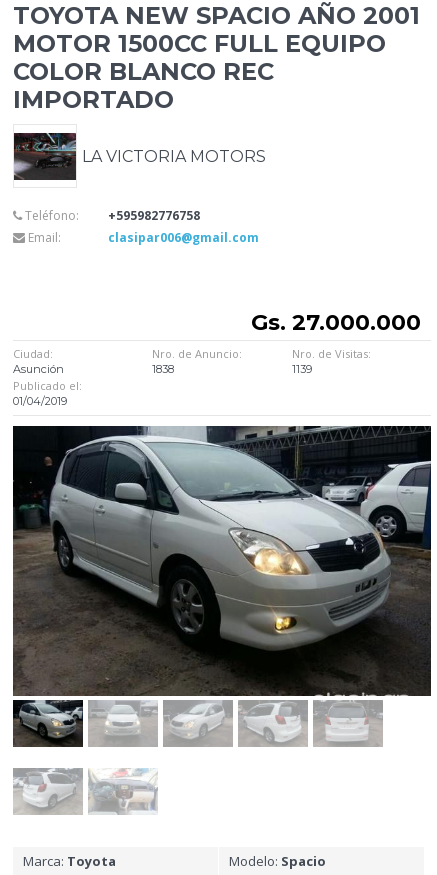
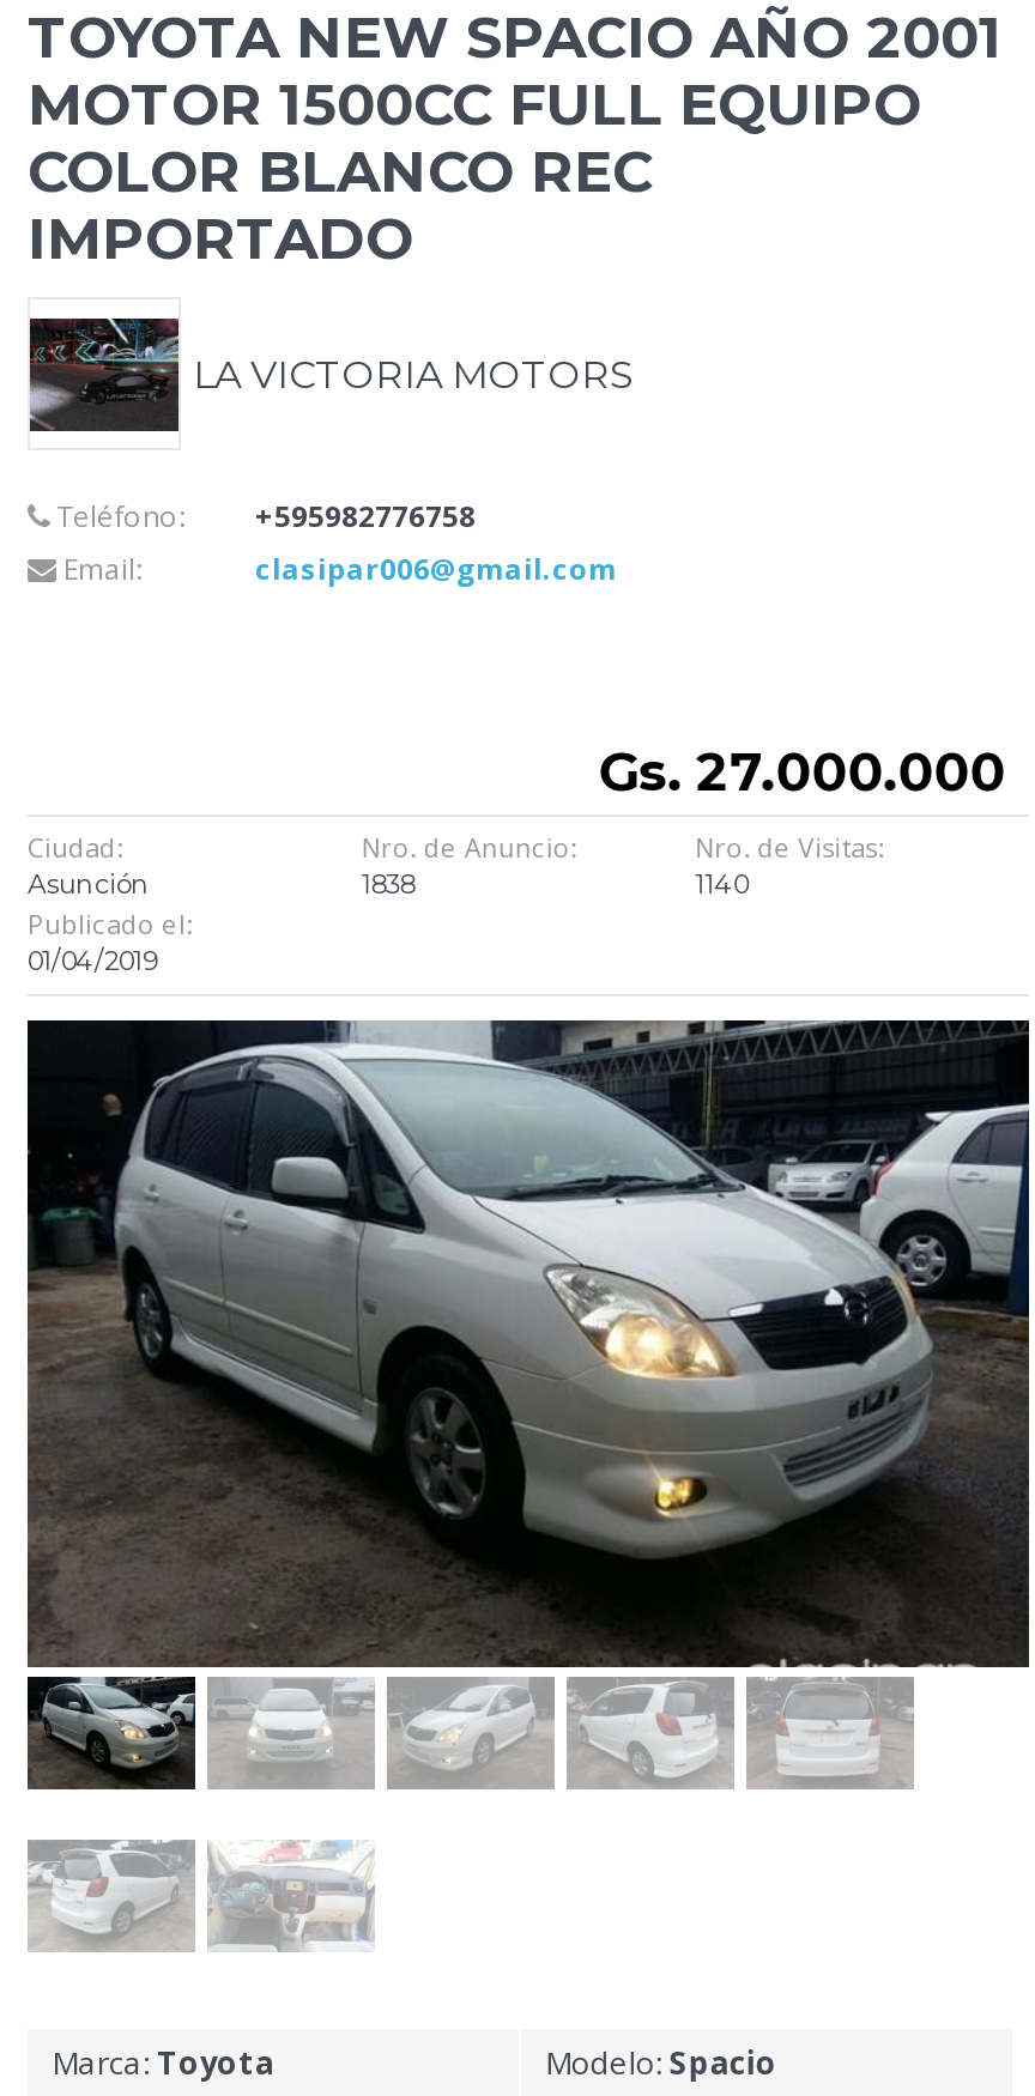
[292,362,312,376] 1139 -> [695,868,748,901] 1140

